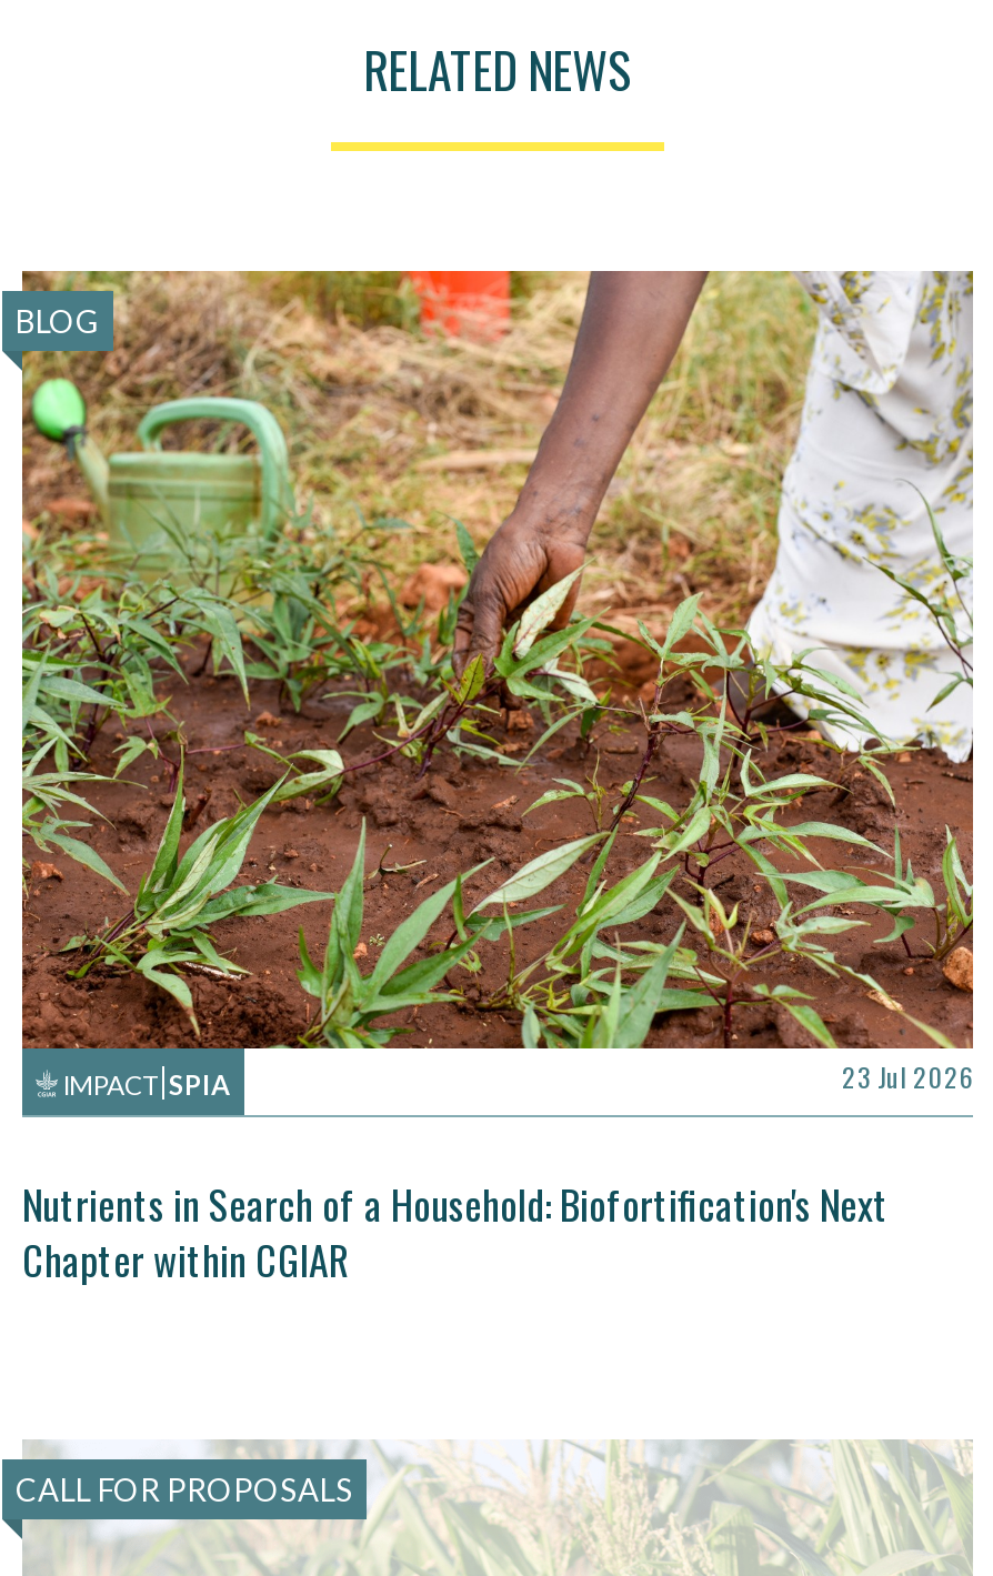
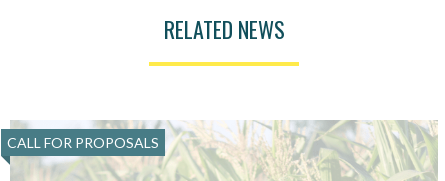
[16,268,975,1118] [image] | BLOG -> none
[22,1057,973,1289] IMPACT SPIA | 23 Jul 2026 | Nutrients in Search of a Household: Biofortification's Next | Chapter within CGIAR -> none

